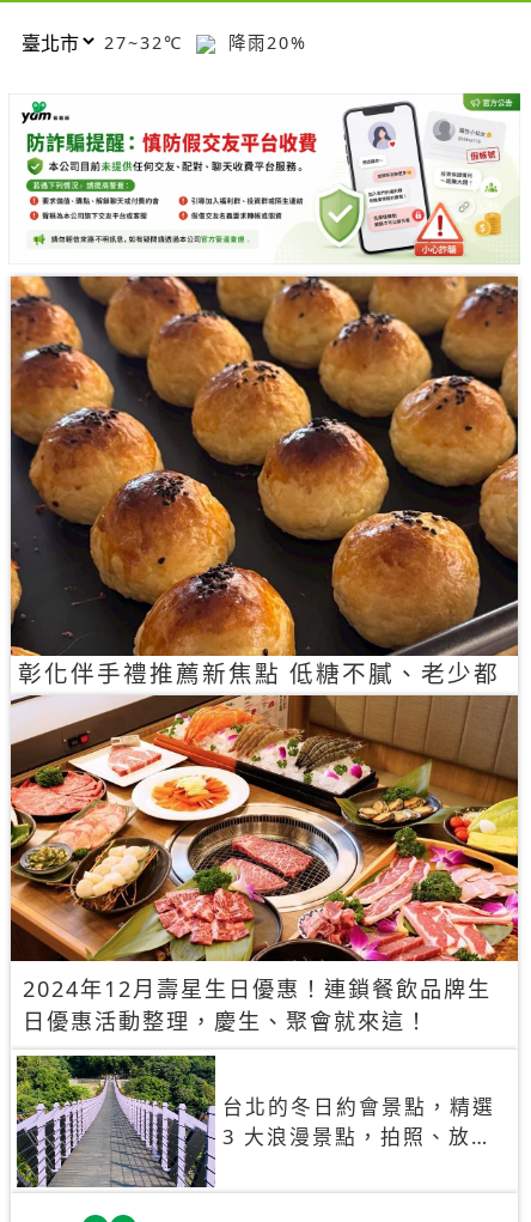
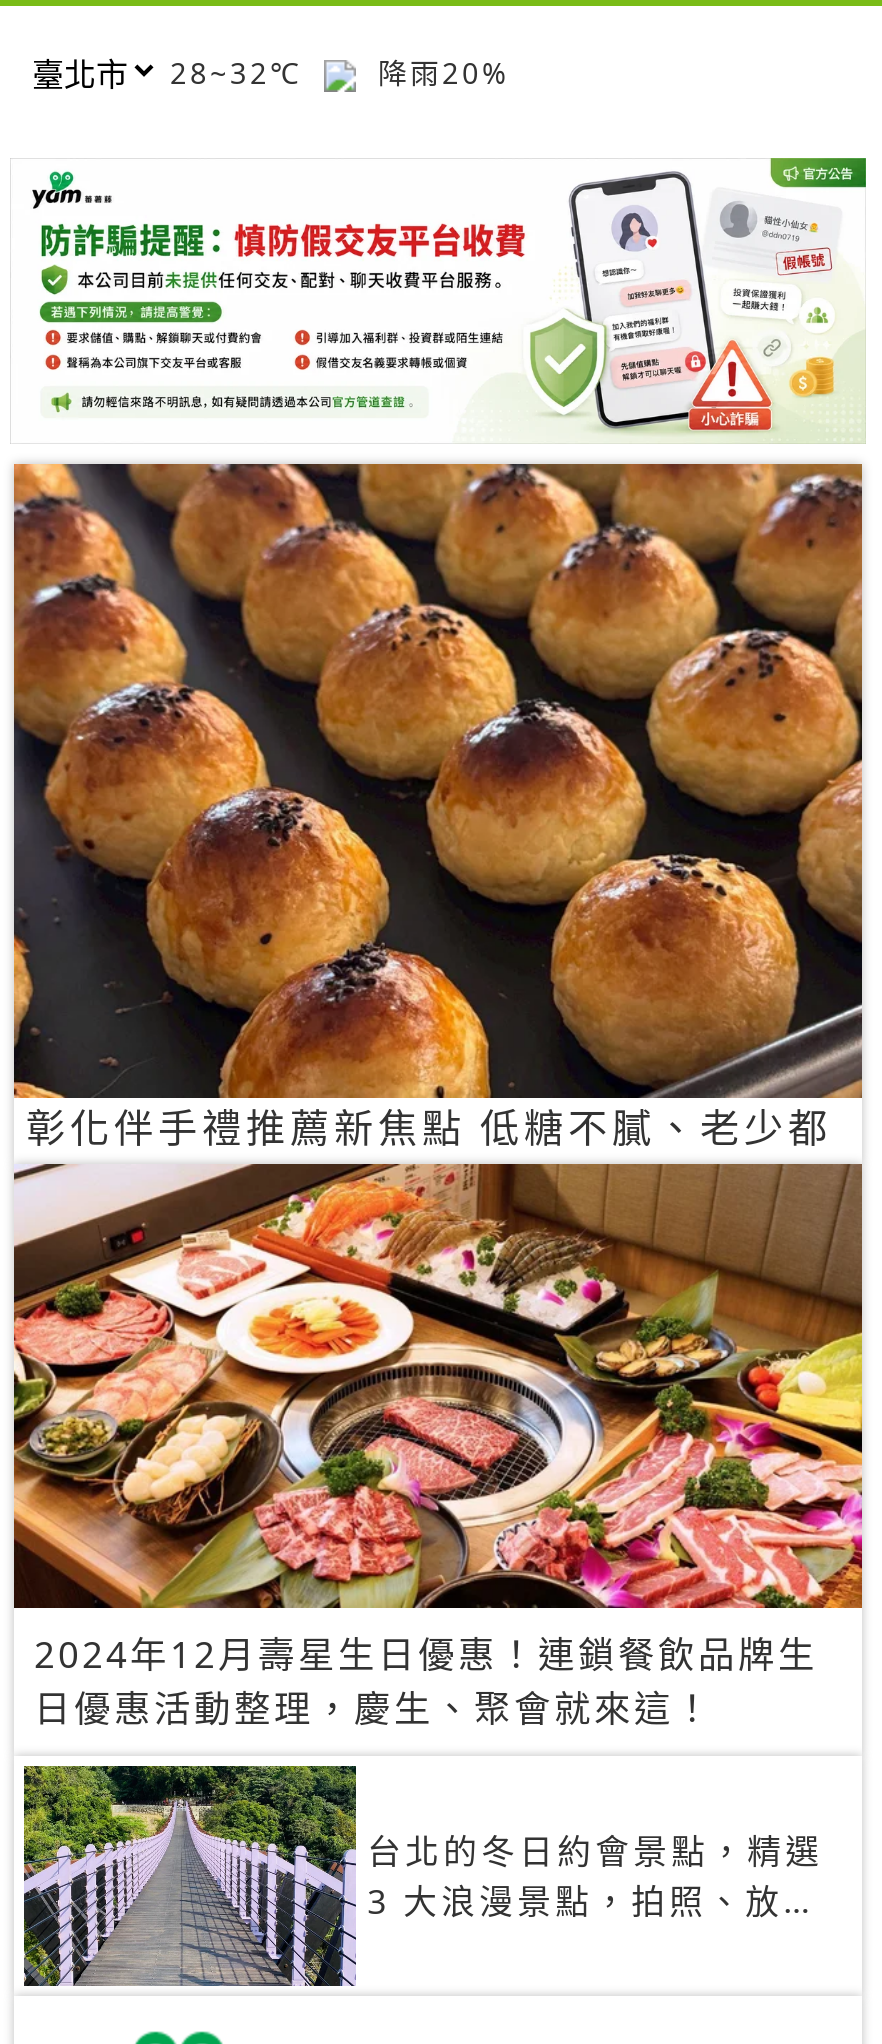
[104,31,307,53] 27~32℃ 降雨20% -> [170,53,510,91] 28~32℃ 降雨20%

